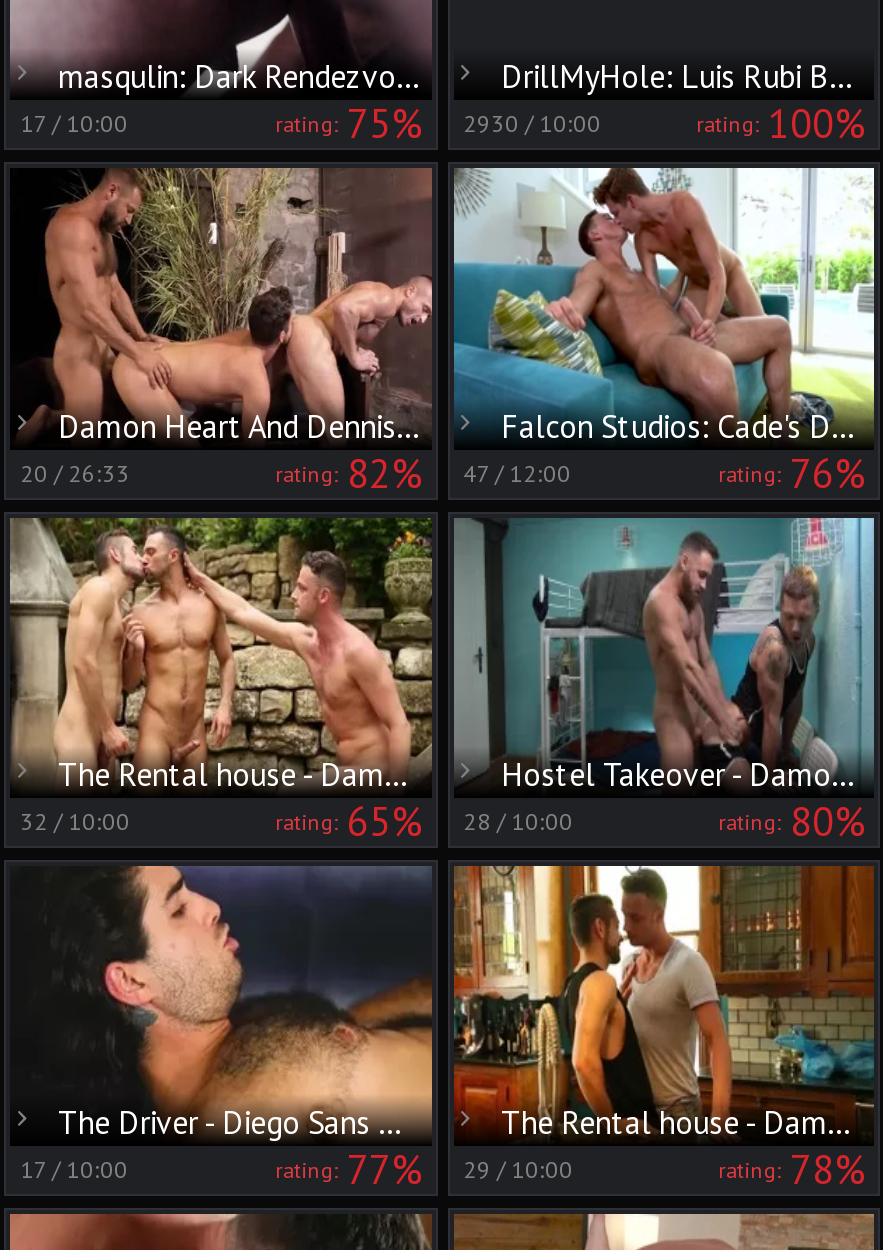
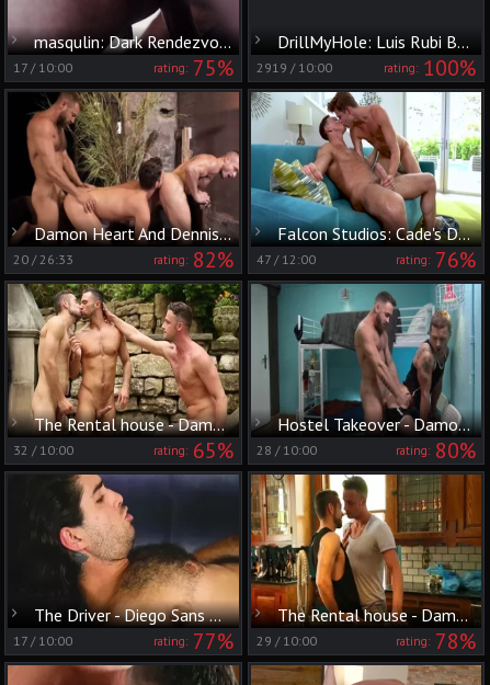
[275,99,601,151] rating: 75% 2930 / 10:00 -> [153,54,332,83] rating: 75% 2919 / 10:00

